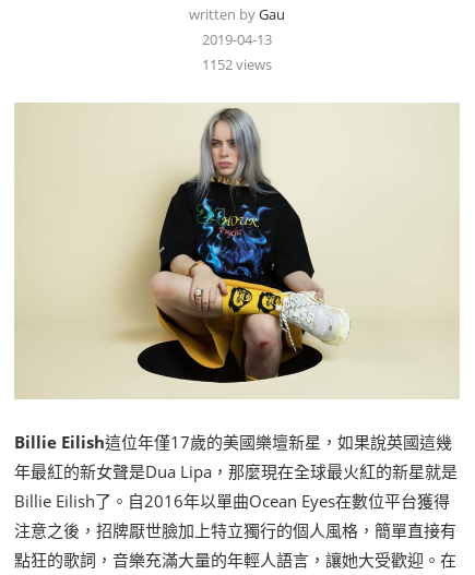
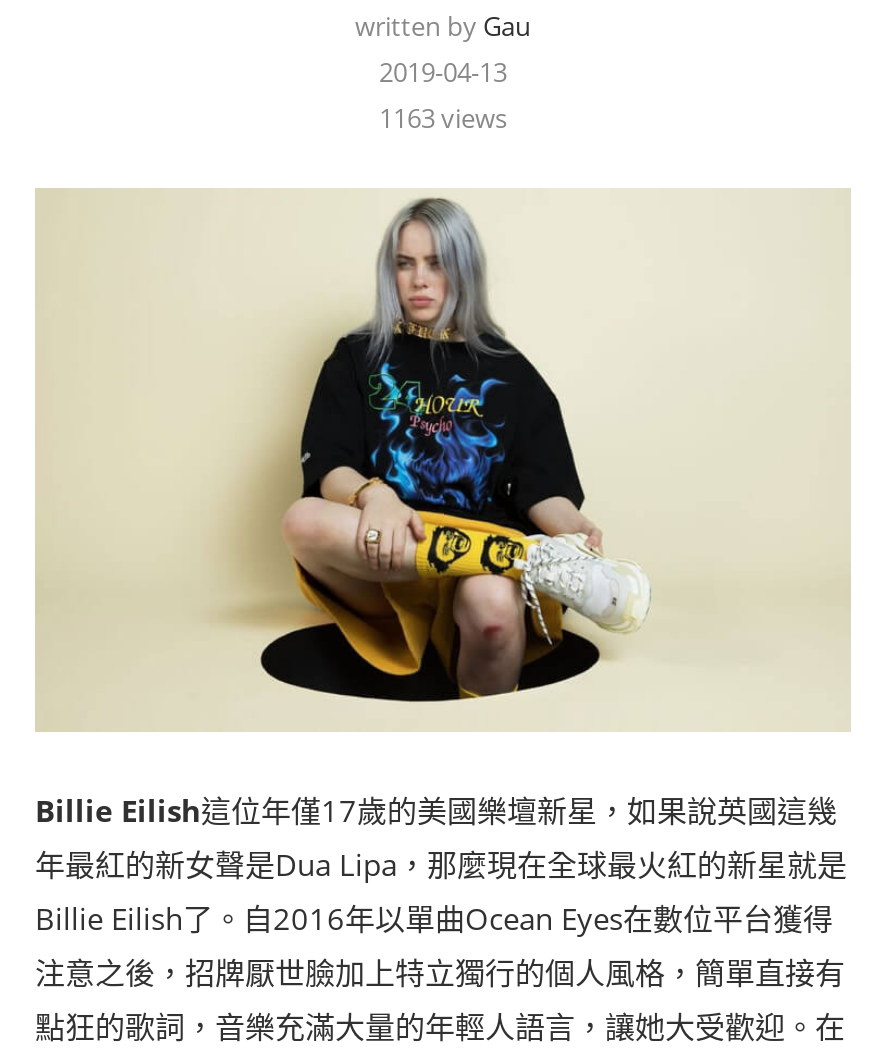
[202,54,272,74] 1152 views -> [379,100,507,136] 1163 views

